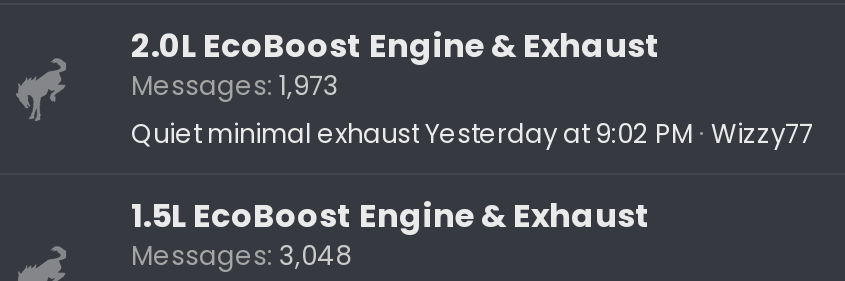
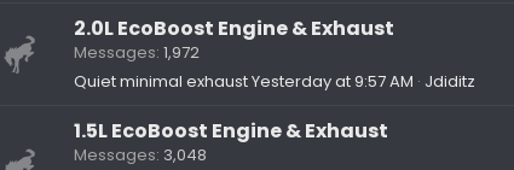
[131,67,339,105] Messages 1,973 -> [74,41,200,64] Messages 1,972
[131,115,813,153] Quiet minimal exhaust Yesterday at 9:02 PM Wizzy77 -> [74,70,475,93] Quiet minimal exhaust Yesterday at 9:57 AM Jdiditz

